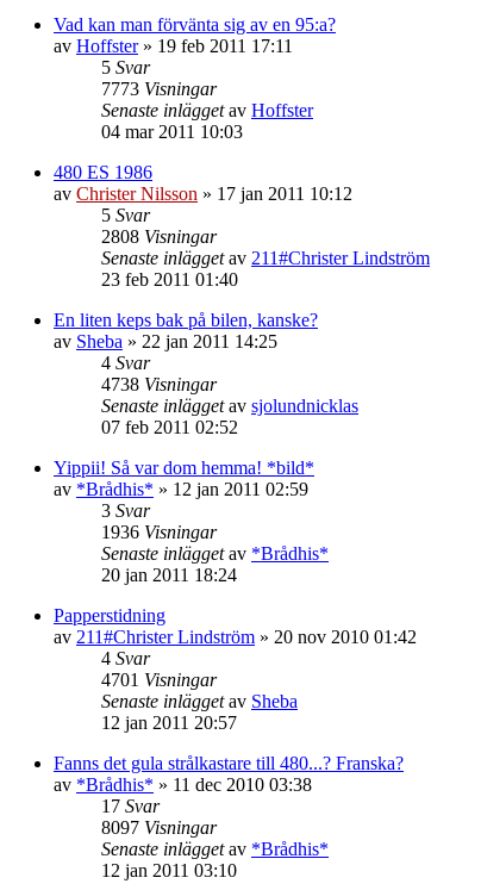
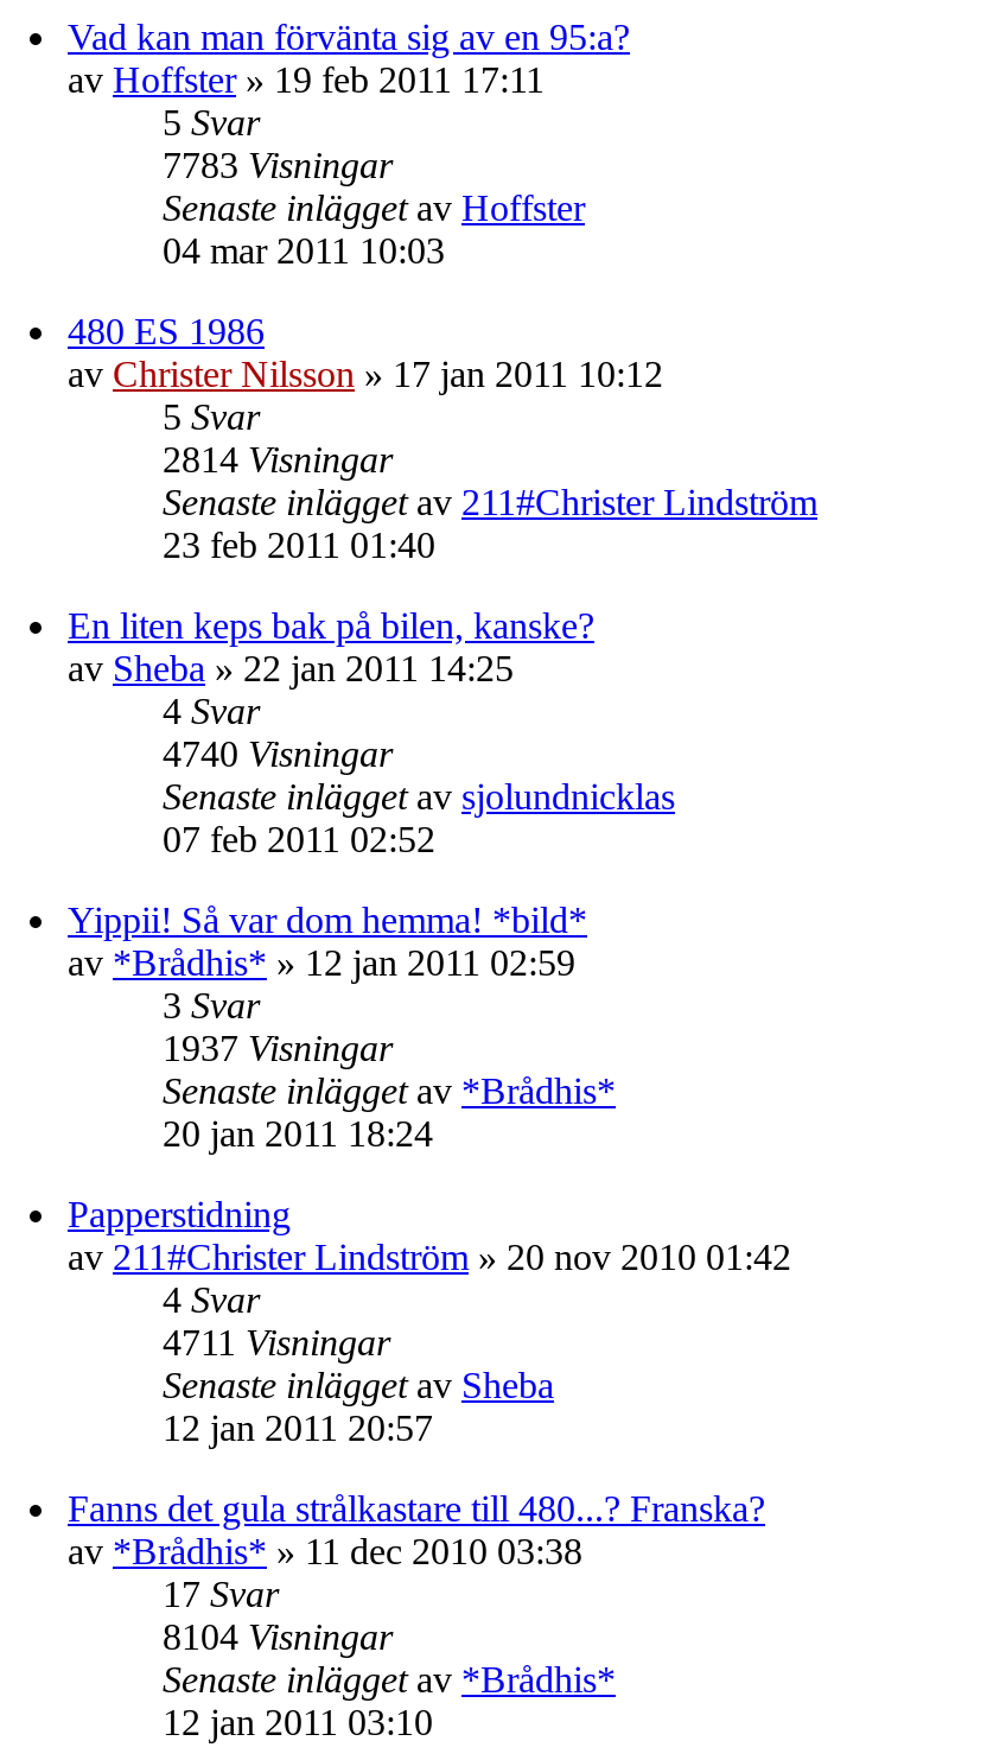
[101,78,217,99] 7773 Visningar -> [163,144,393,184] 7783 Visningar
[101,226,217,246] 2808 Visningar -> [163,438,393,479] 2814 Visningar
[101,374,217,394] 4738 Visningar -> [163,733,393,773] 4740 Visningar
[101,521,217,542] 1936 Visningar -> [163,1027,393,1067] 1937 Visningar
[101,669,217,689] 4701 Visningar -> [163,1321,390,1362] 4711 Visningar
[101,817,217,837] 8097 Visningar -> [163,1616,393,1656] 8104 Visningar

